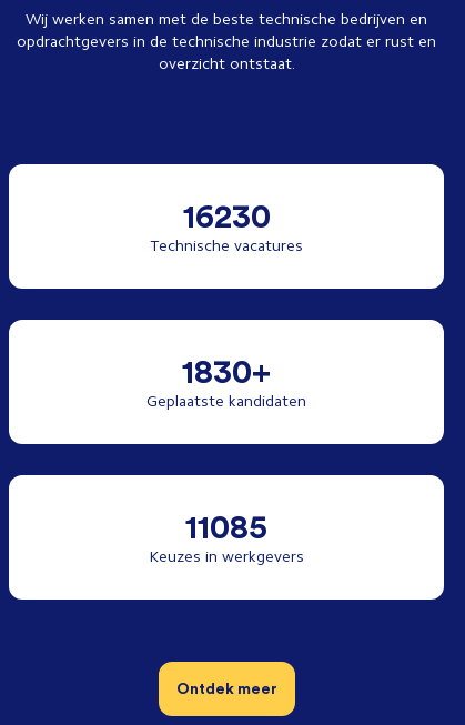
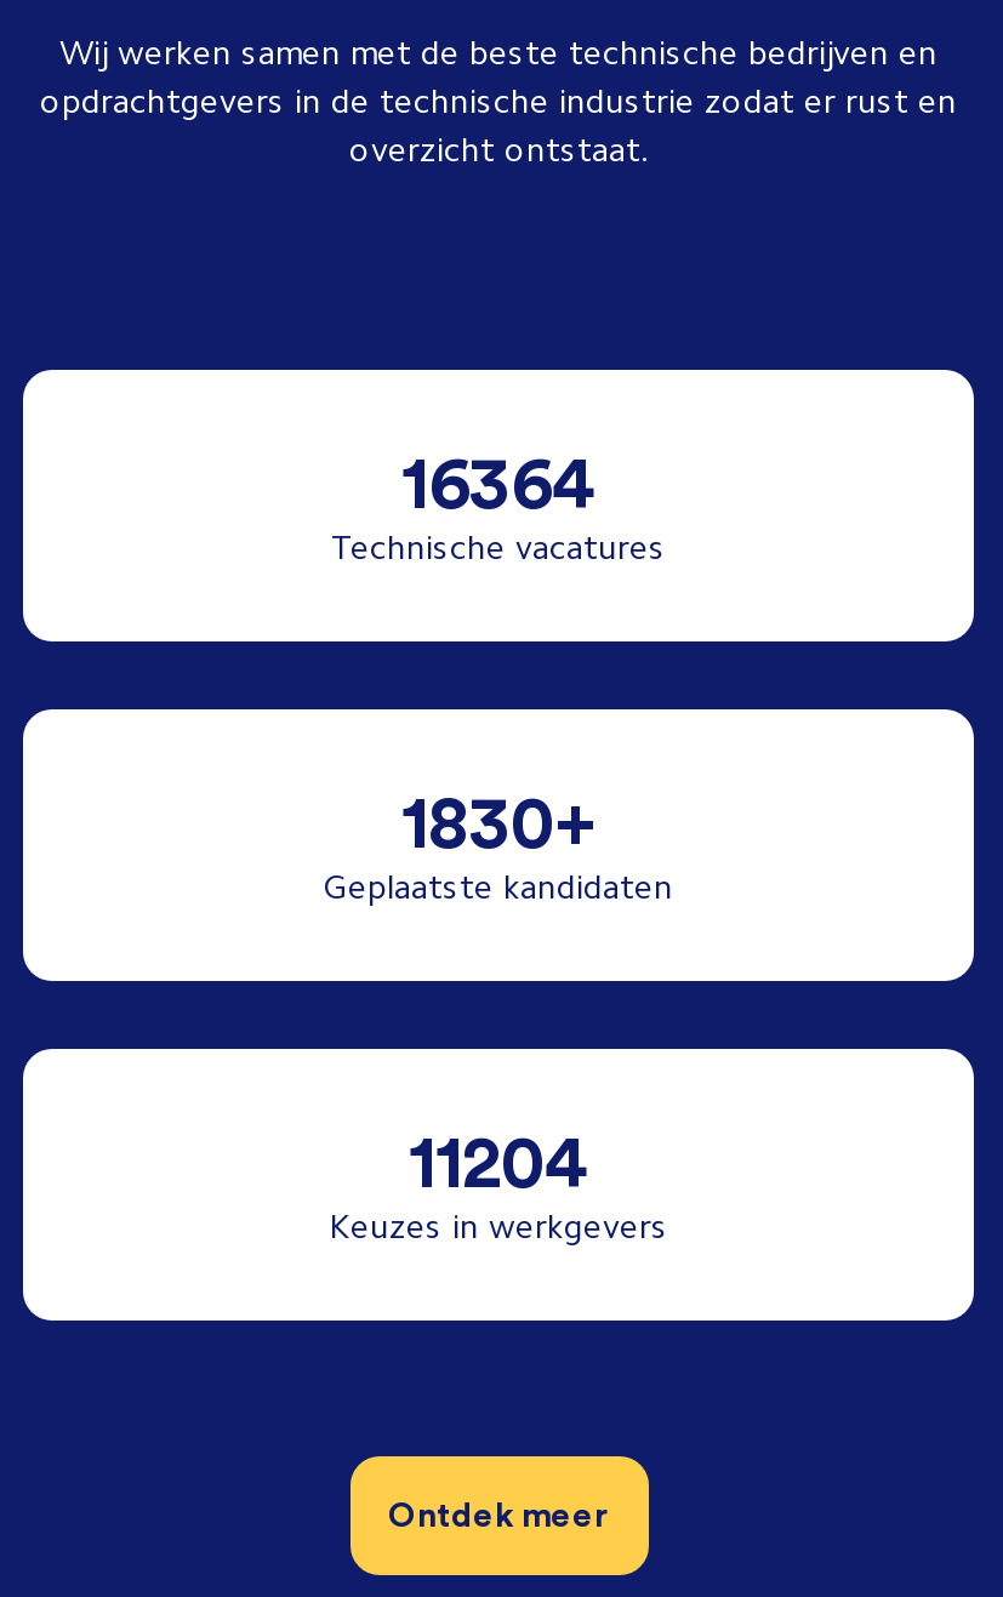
[183,194,270,237] 16230 -> [401,436,595,528] 16364
[185,505,267,547] 11085 -> [409,1115,588,1207] 11204

